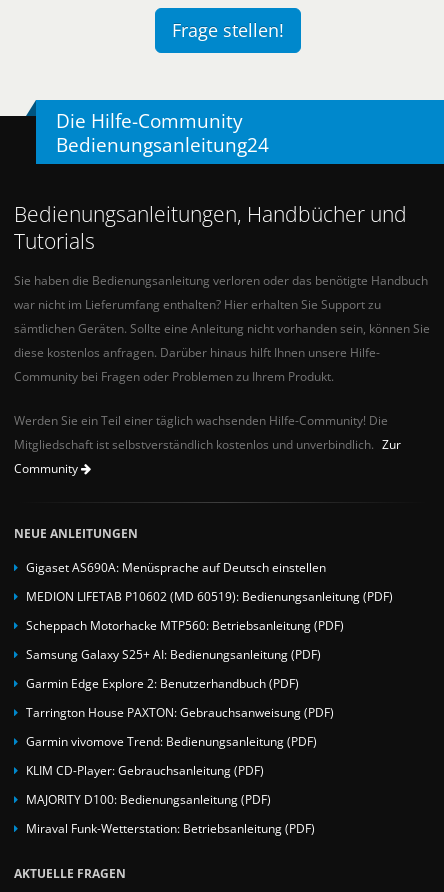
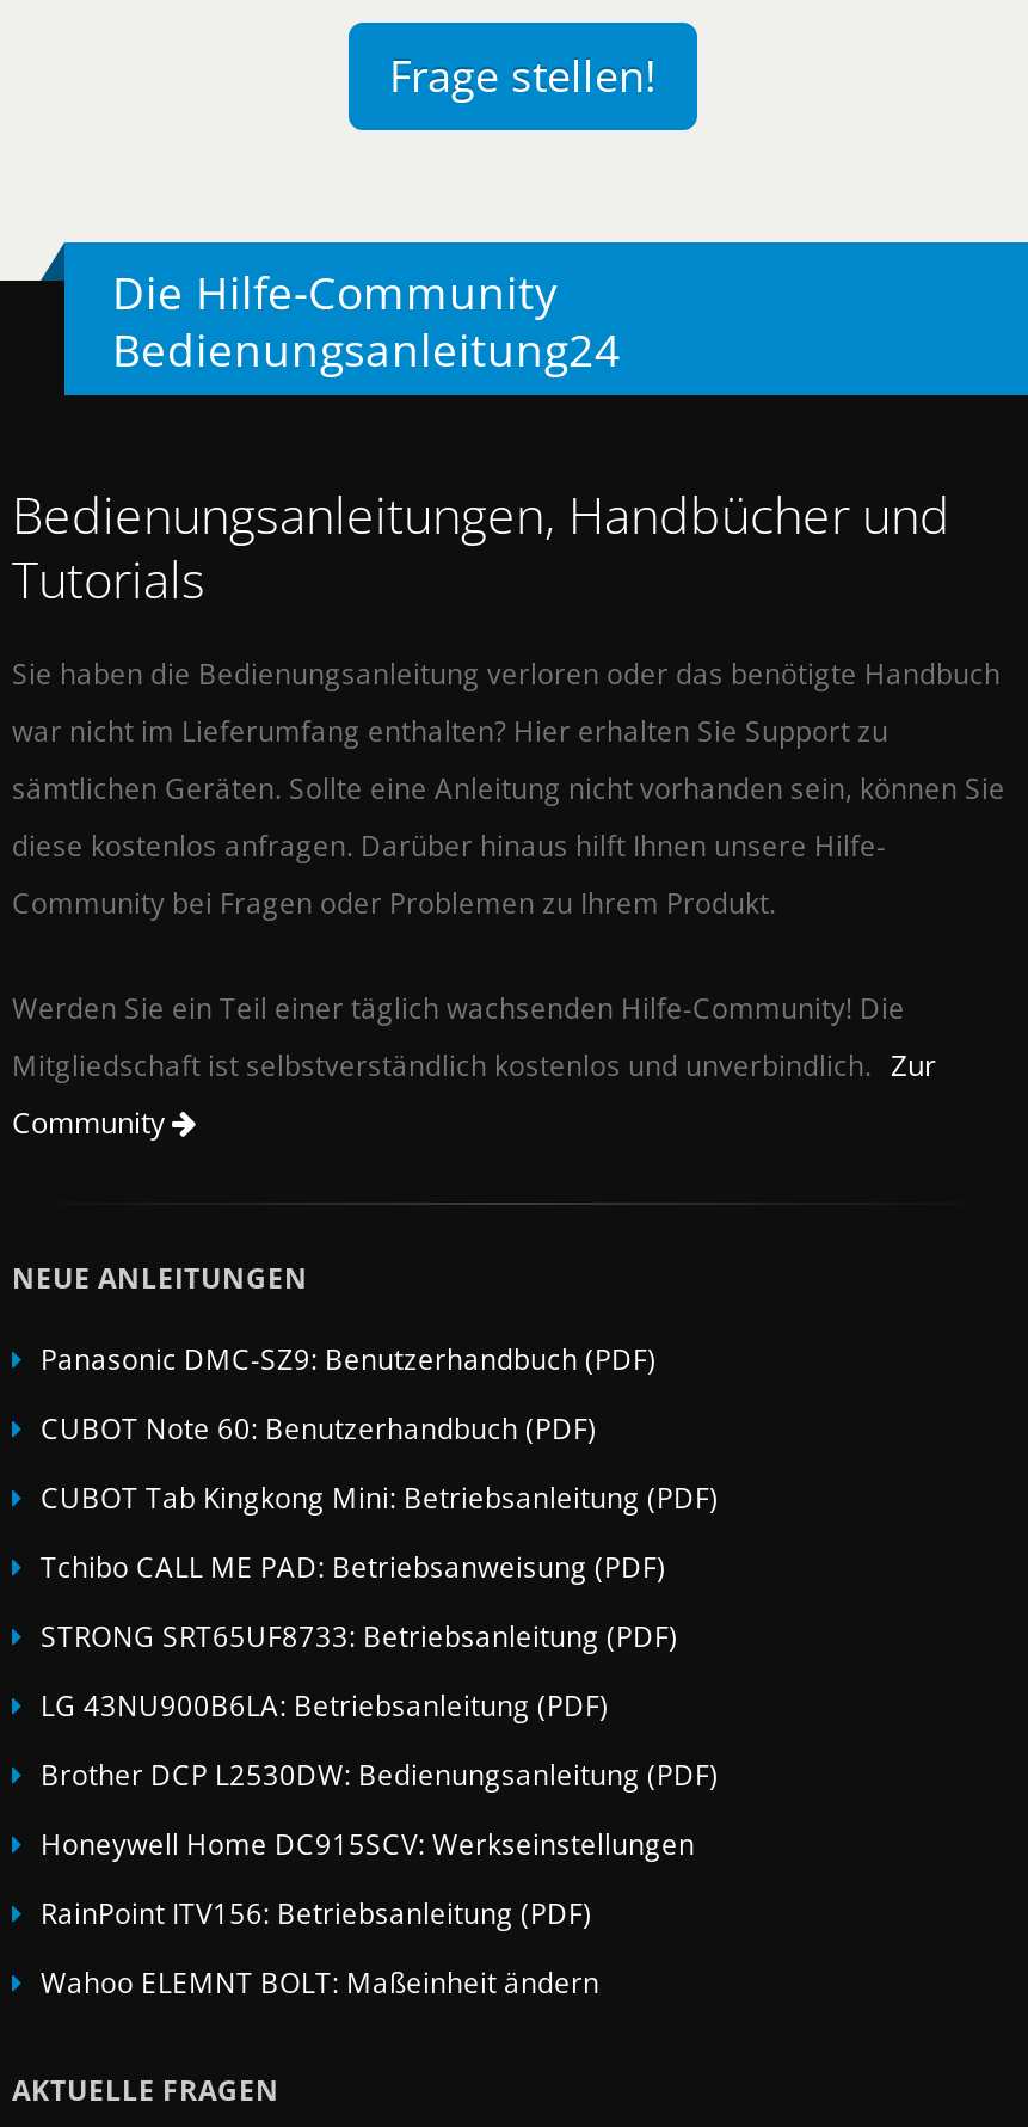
[26,559,326,575] Gigaset AS690A: Menüsprache auf Deutsch einstellen -> [41,1339,657,1377] Panasonic DMC-SZ9: Benutzerhandbuch (PDF)
[26,588,393,604] MEDION LIFETAB P10602 (MD 60519): Bedienungsanleitung (PDF) -> [41,1408,597,1446] CUBOT Note 60: Benutzerhandbuch (PDF)
[26,617,344,633] Scheppach Motorhacke MTP560: Betriebsanleitung (PDF) -> [41,1477,719,1516] CUBOT Tab Kingkong Mini: Betriebsanleitung (PDF)
[26,646,321,662] Samsung Galaxy S25+ AI: Bedienungsanleitung (PDF) -> [41,1547,666,1585] Tchibo CALL ME PAD: Betriebsanweisung (PDF)
[26,675,299,691] Garmin Edge Explore 2: Benutzerhandbuch (PDF) -> [41,1616,678,1654] STRONG SRT65UF8733: Betriebsanleitung (PDF)
[26,704,334,720] Tarrington House PAXTON: Gebrauchsanweisung (PDF) -> [41,1685,609,1723] LG 43NU900B6LA: Betriebsanleitung (PDF)
[26,733,317,749] Garmin vivomove Trend: Bedienungsanleitung (PDF) -> [41,1754,719,1793] Brother DCP L2530DW: Bedienungsanleitung (PDF)
[26,762,264,778] KLIM CD-Player: Gebrauchsanleitung (PDF) -> [41,1824,695,1862] Honeywell Home DC915SCV: Werkseinstellungen
[26,791,271,807] MAJORITY D100: Bedienungsanleitung (PDF) -> [41,1893,592,1931] RainPoint ITV156: Betriebsanleitung (PDF)
[26,820,315,836] Miraval Funk-Wetterstation: Betriebsanleitung (PDF) -> [41,1962,599,2000] Wahoo ELEMNT BOLT: Maßeinheit ändern

